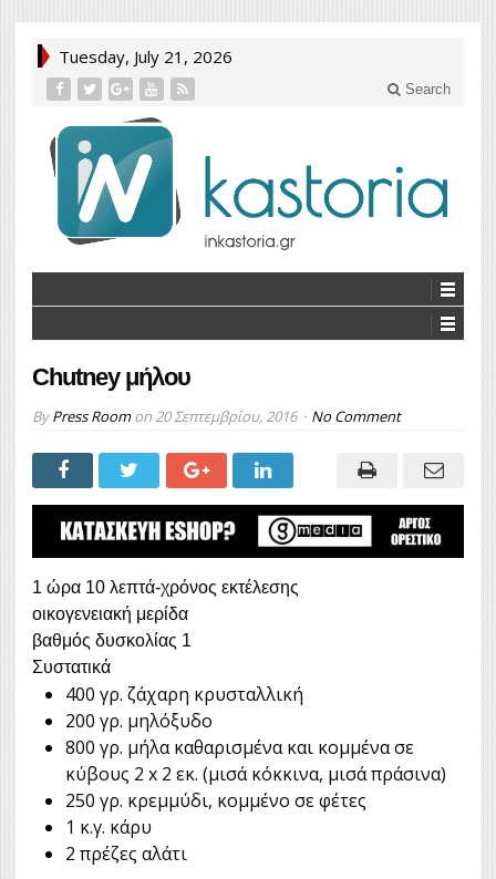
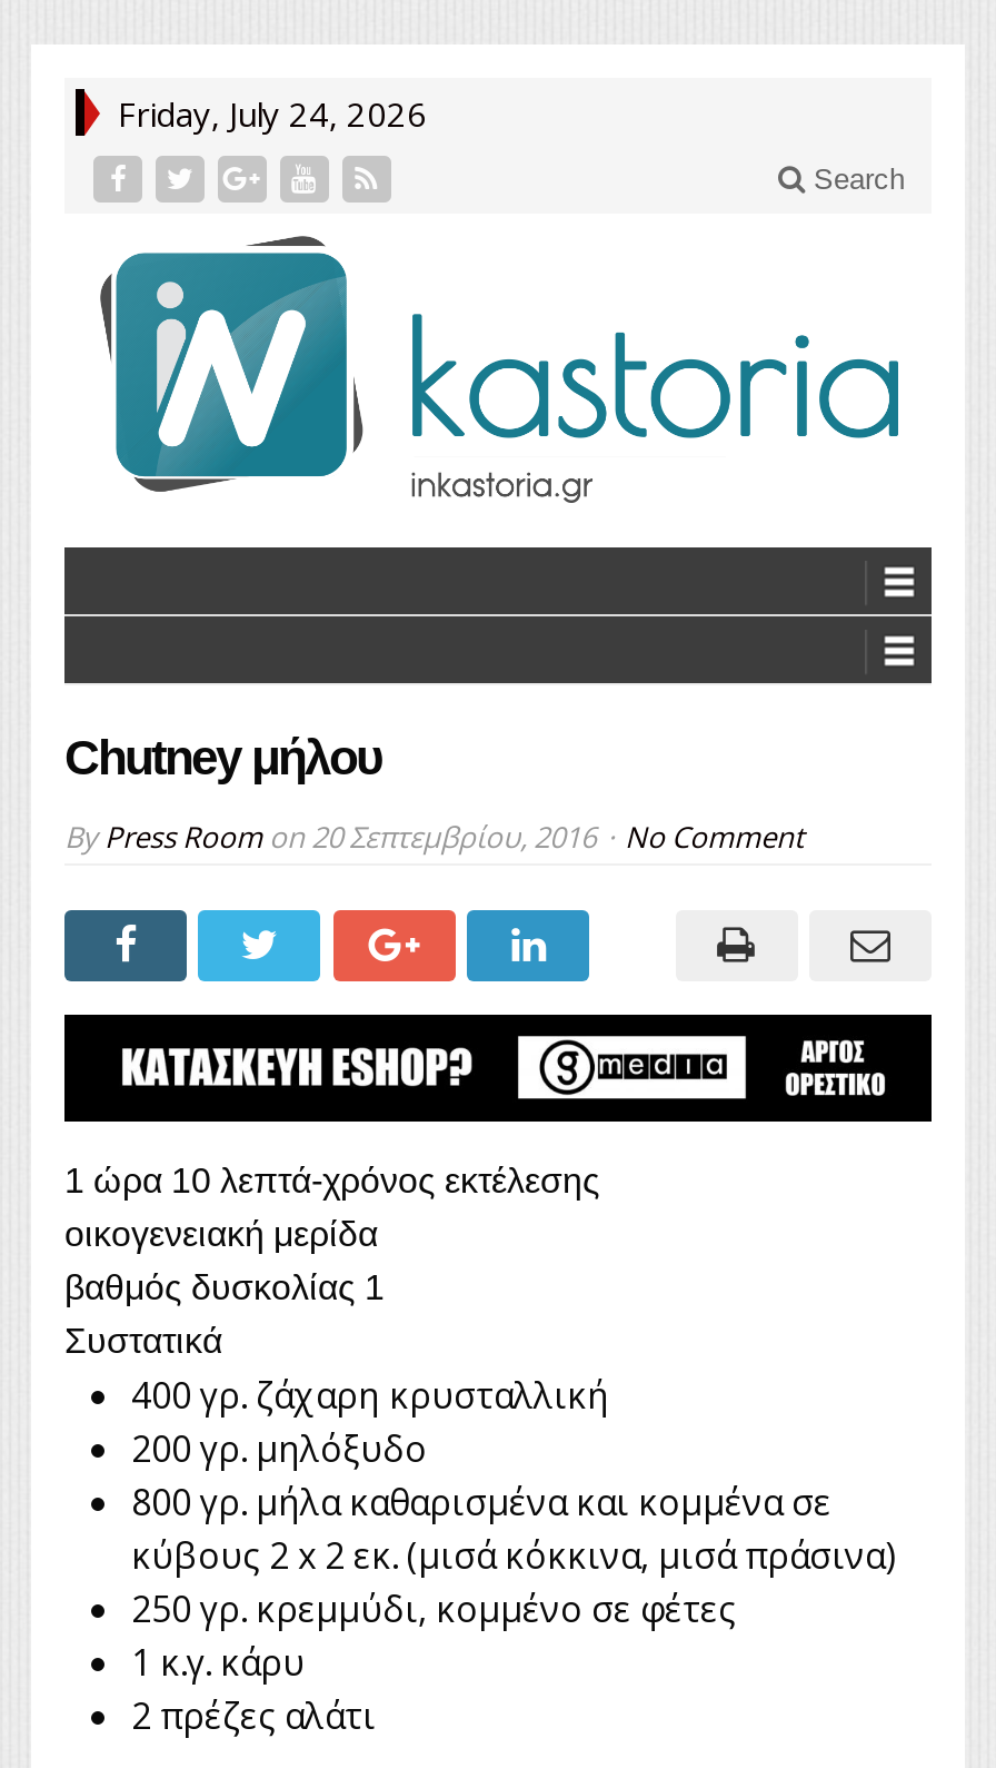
[59,45,232,68] Tuesday, July 21, 2026 -> [118,91,427,136] Friday, July 24, 2026

